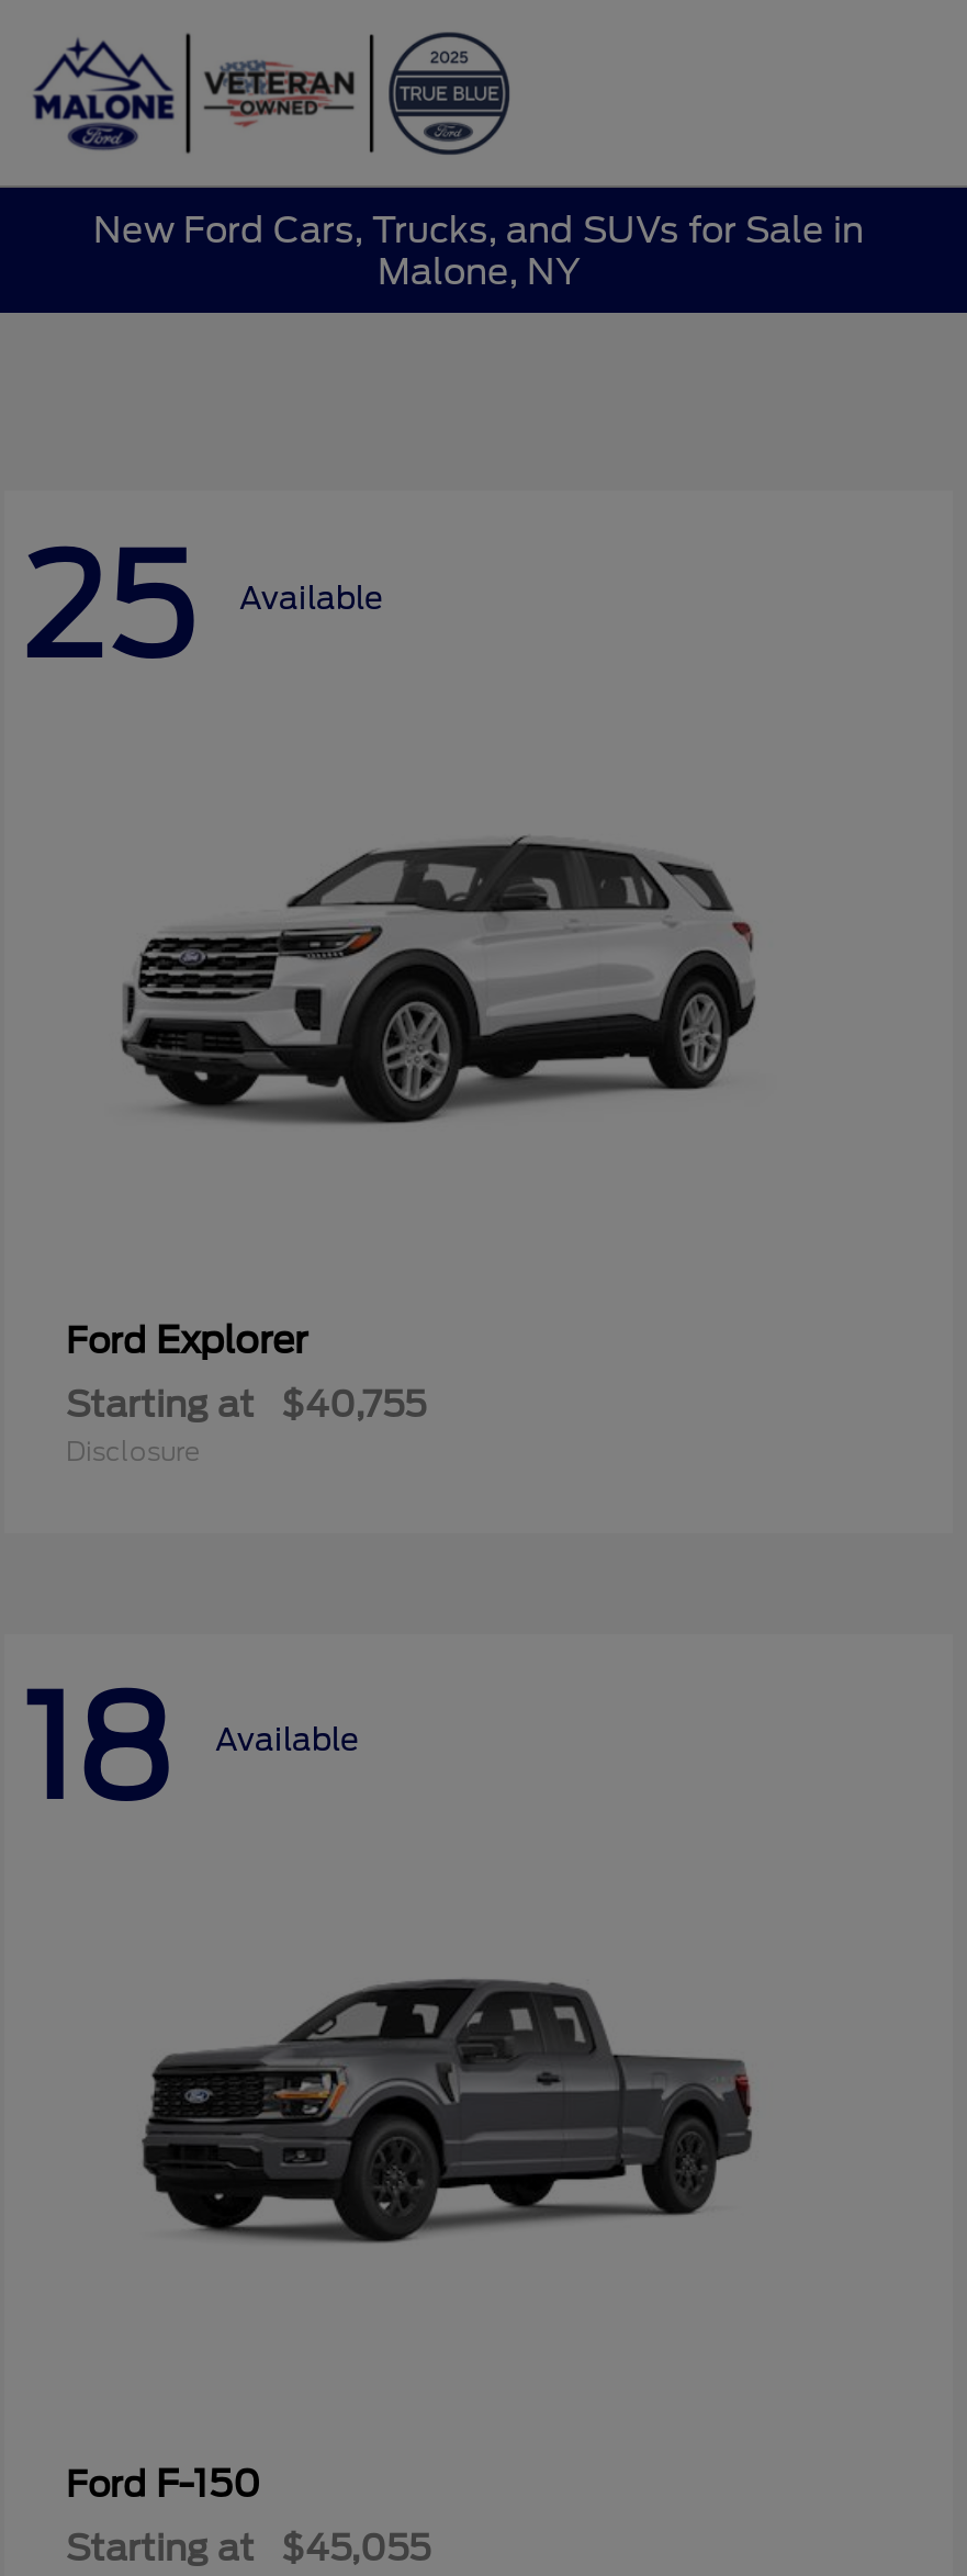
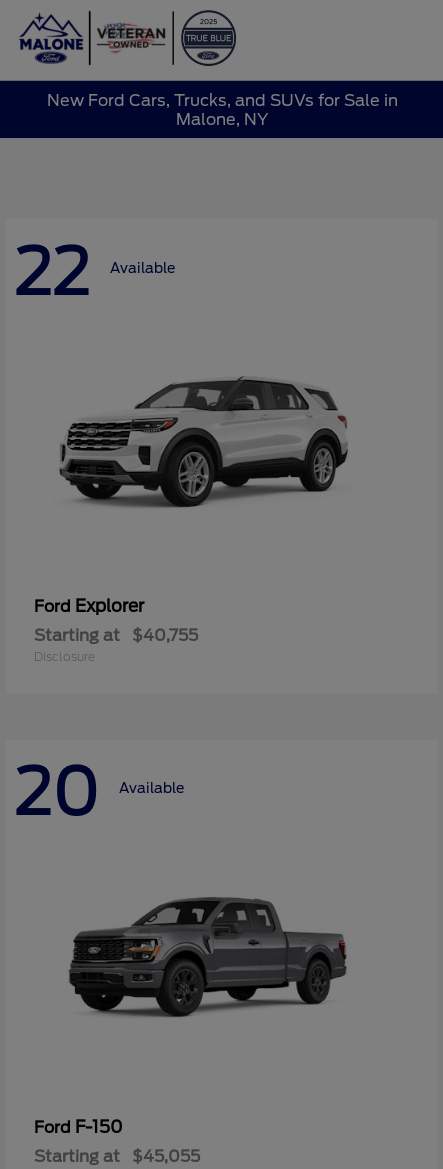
[22,523,382,690] 25 Available -> [14,234,175,310] 22 Available
[22,1666,358,1833] 18 Available -> [14,754,184,830] 20 Available

